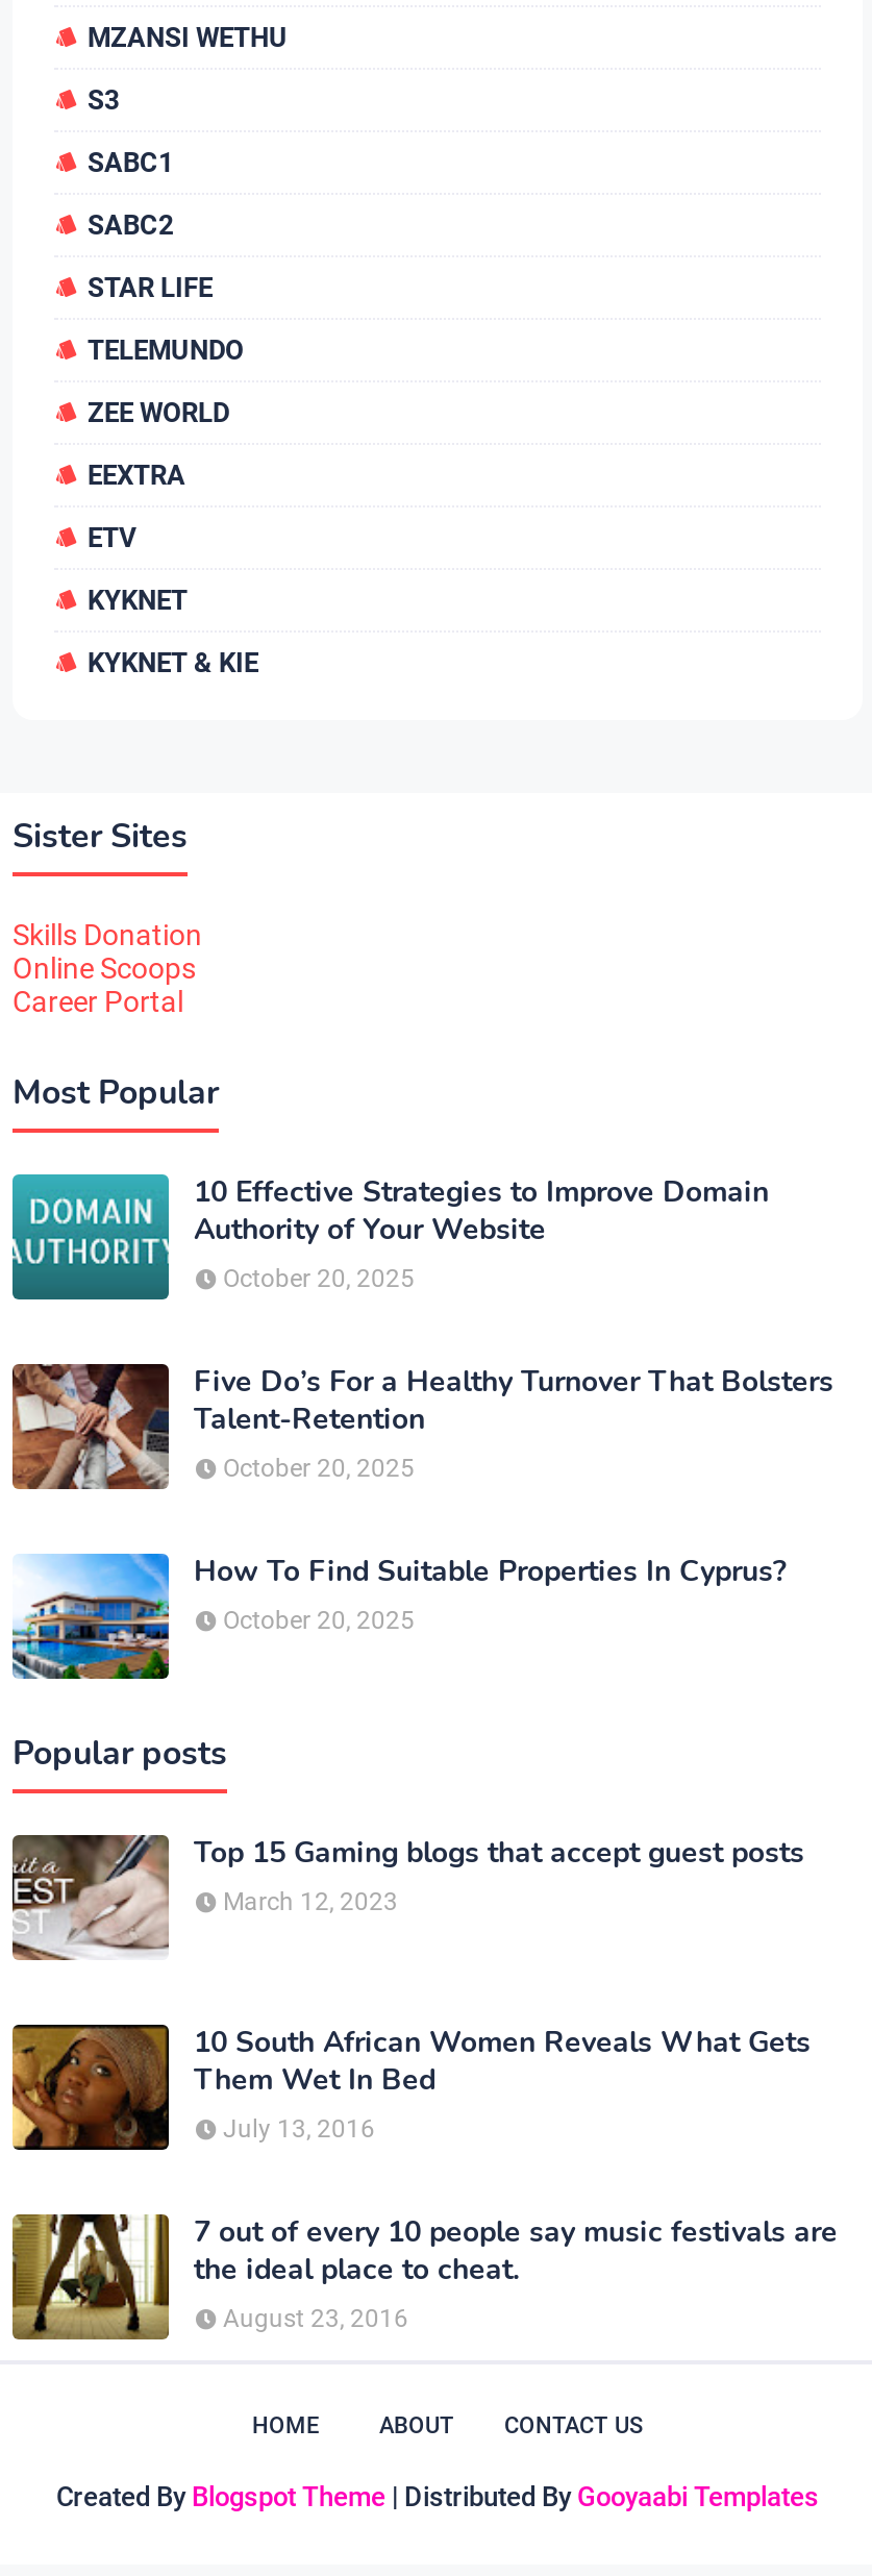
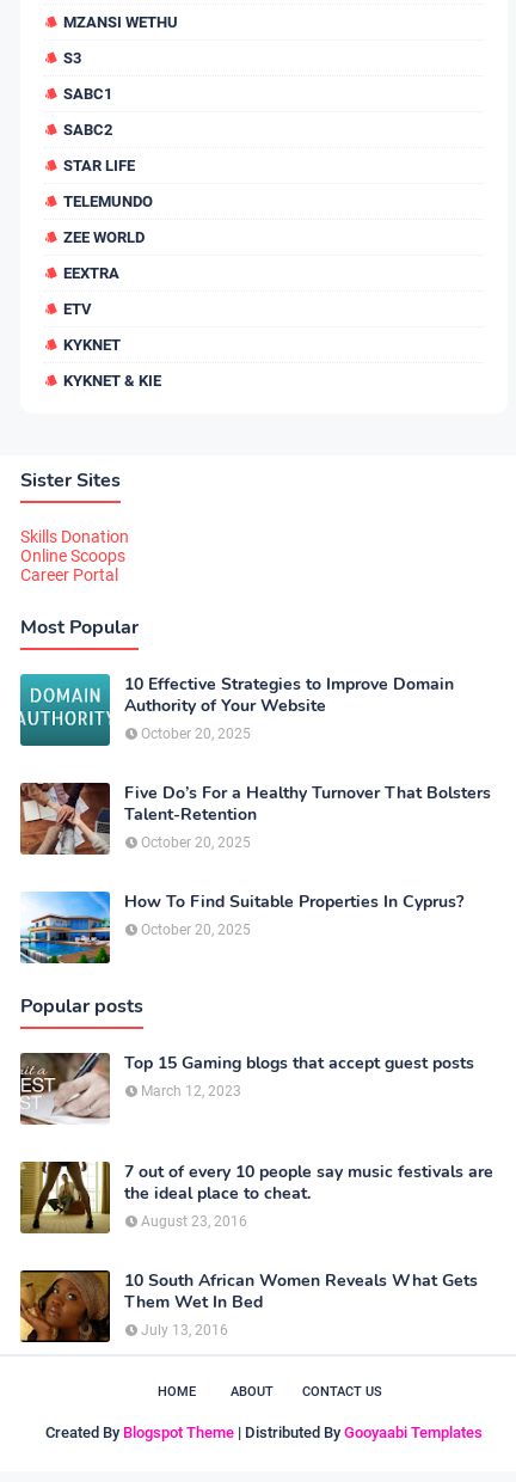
moved [13,2022,811,2152] -> [19,1269,478,1343]: [image] | 10 South African Women Reveals What Gets | Them Wet In Bed | July 13, 2016
moved [10,2210,838,2342] -> [19,1159,493,1235]: [image] | 7 out of every 10 people say music festivals are | the ideal place to cheat. | August 23, 2016

